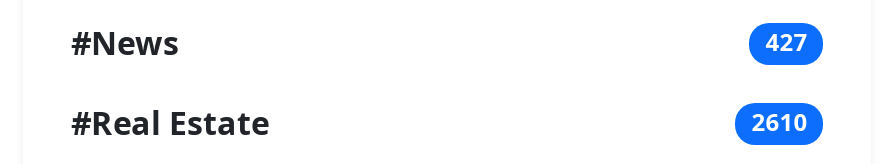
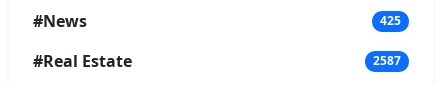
[765,26,807,60] 427 -> [380,12,401,29] 425
[751,106,807,140] 2610 -> [373,52,401,69] 2587

